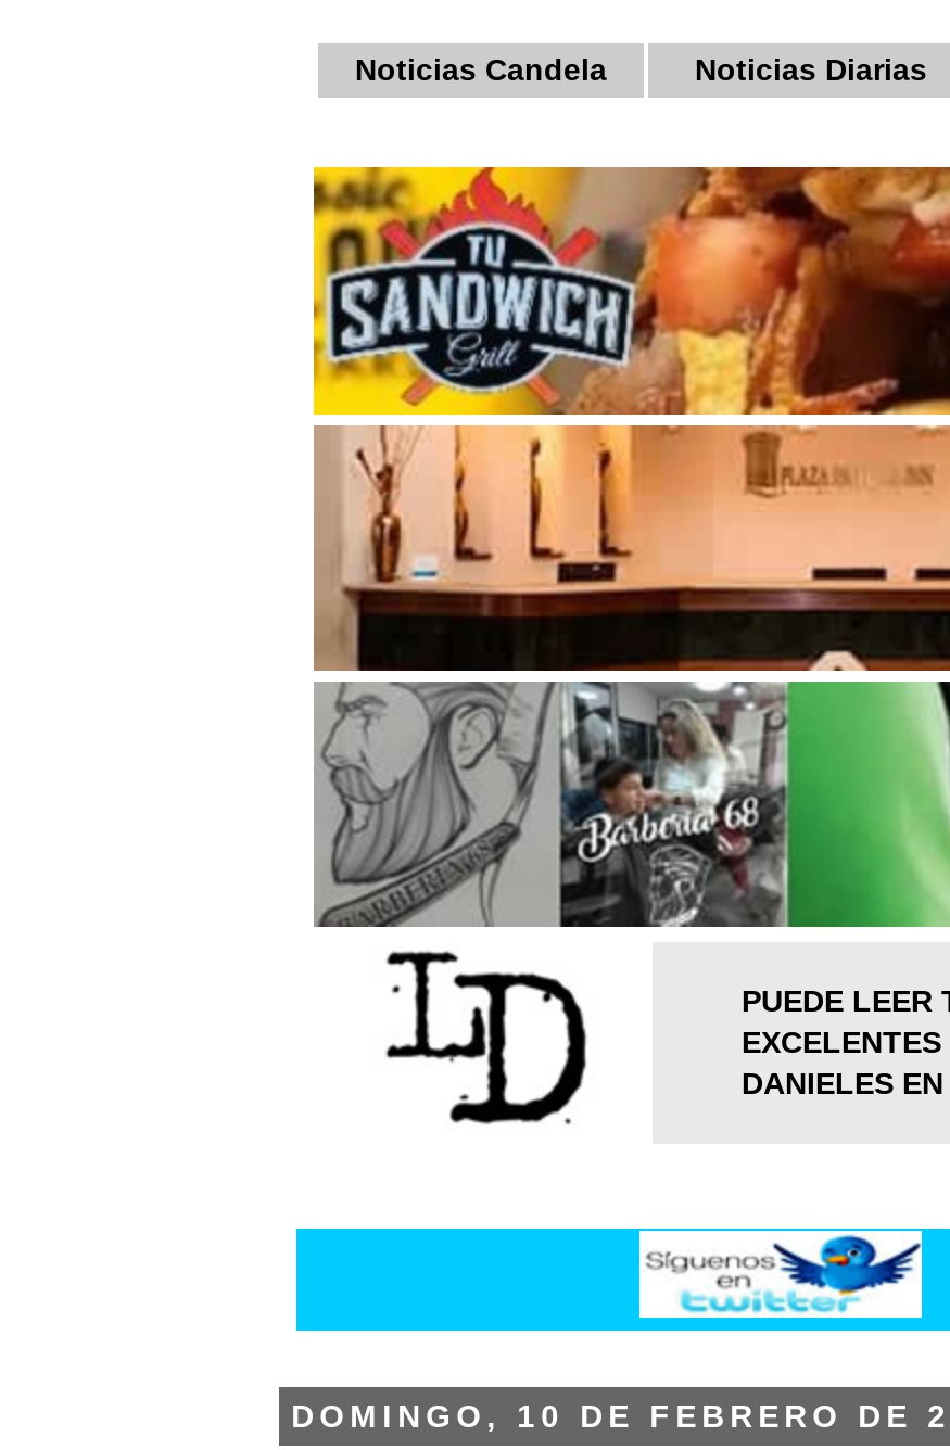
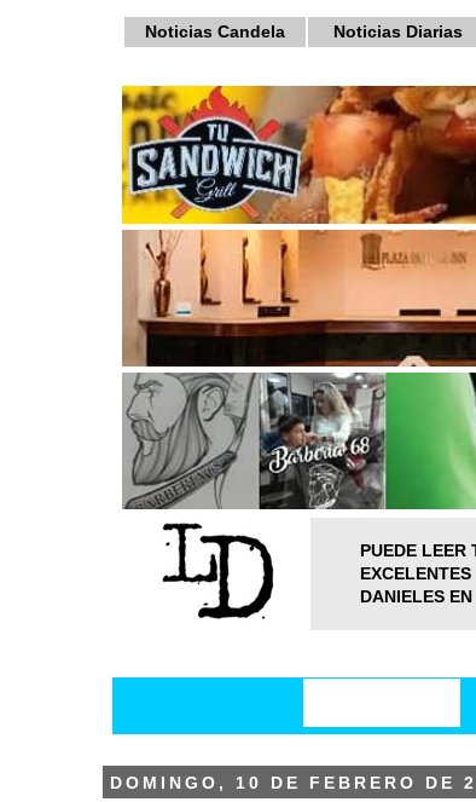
[646,1235,922,1315] [image] -> none

